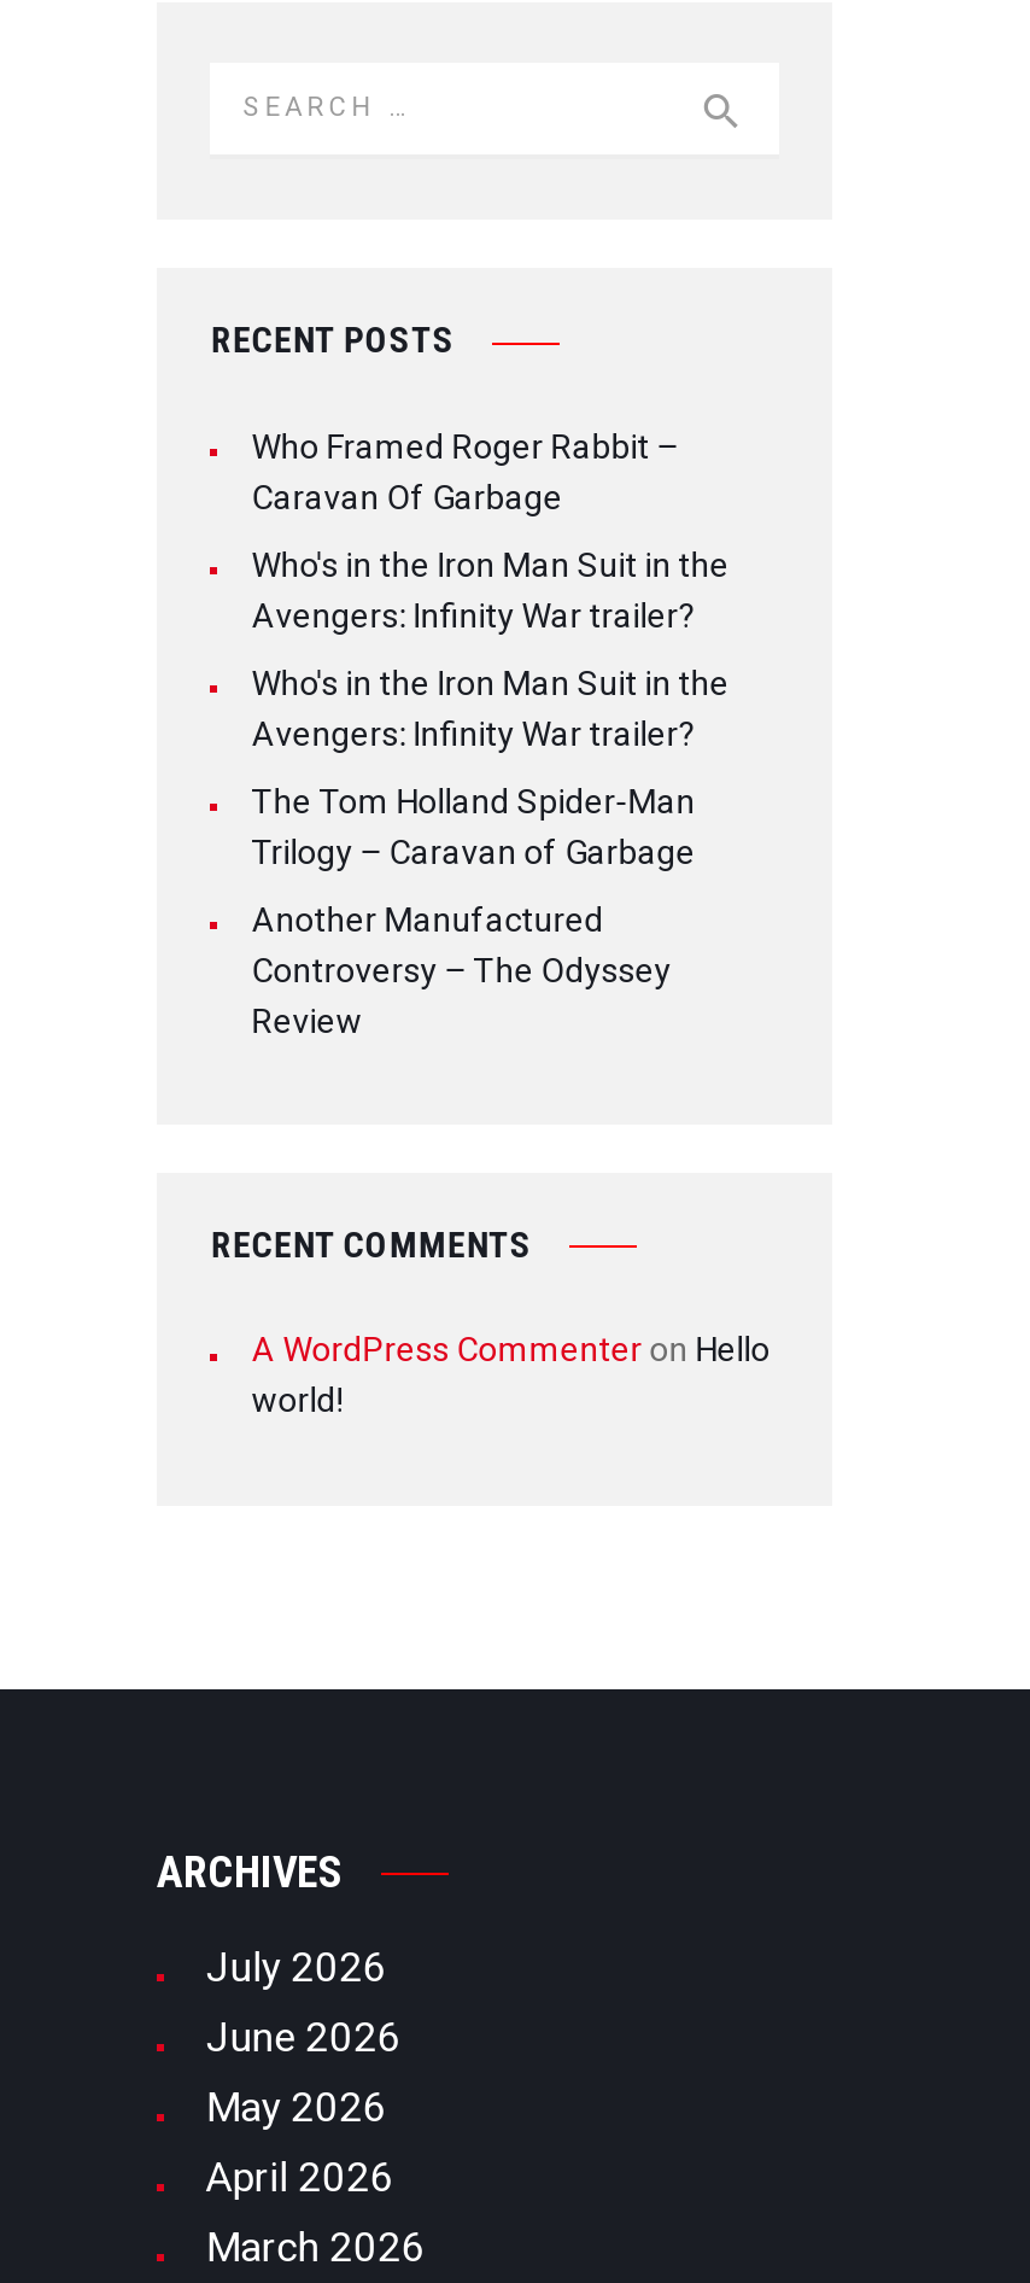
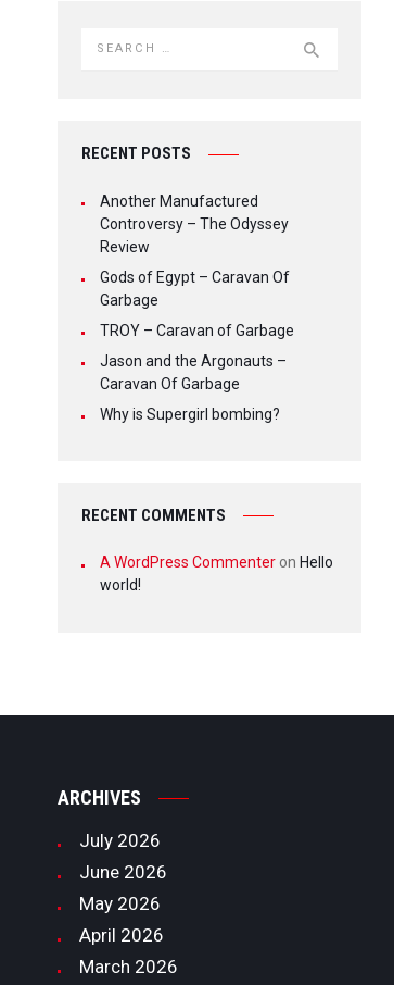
[251,427,729,871] Who Framed Roger Rabbit – | Who's in the Iron Man Suit in the | Avengers: Infinity War trailer? | Who's in the Iron Man Suit in the | Avengers: Infinity War trailer? | The Tom Holland Spider-Man | Trilogy – Caravan of Garbage -> none
moved [251,477,563,516] -> [100,375,240,392]: Caravan Of Garbage
moved [251,900,671,1040] -> [100,192,289,255]: Another Manufactured | Controversy – The Odyssey | Review
none -> [100,268,294,423] Gods of Egypt – Caravan Of | Garbage | TROY – Caravan of Garbage | Jason and the Argonauts – | Why is Supergirl bombing?

